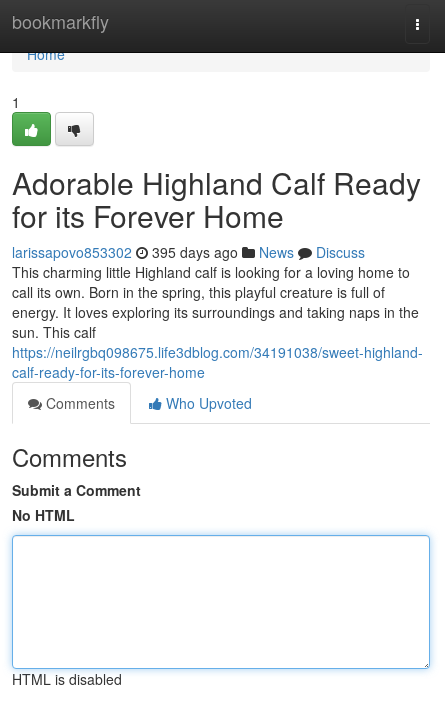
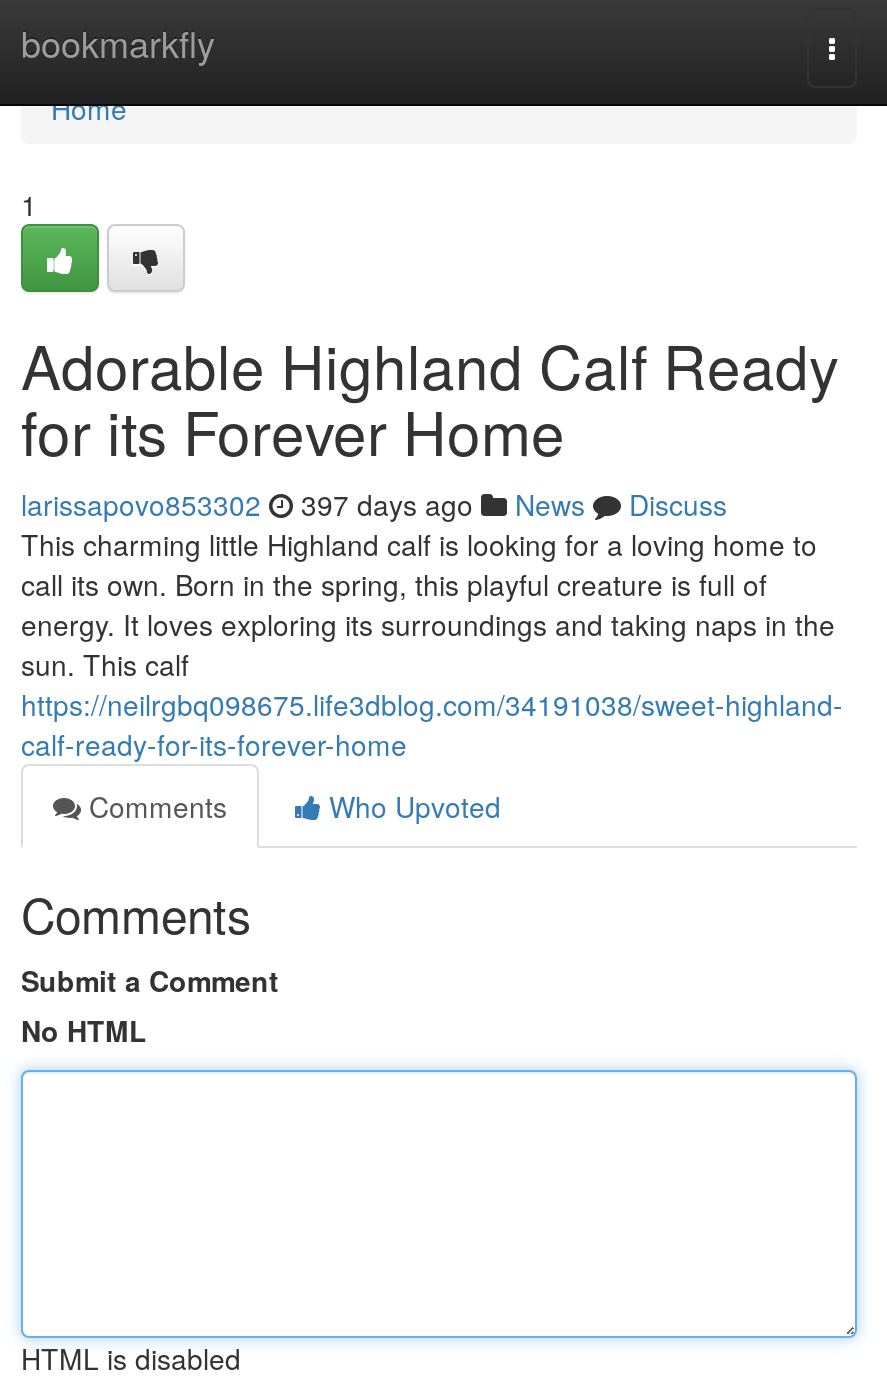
[12,242,365,262] larissapovo853302 395 days ago News Discuss -> [21,484,727,524] larissapovo853302 397 days ago News Discuss

